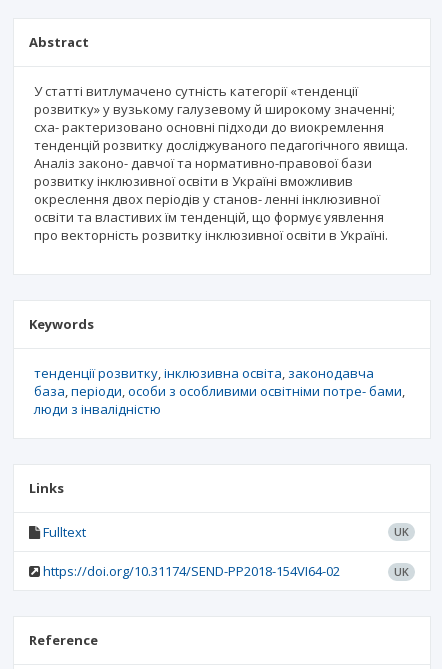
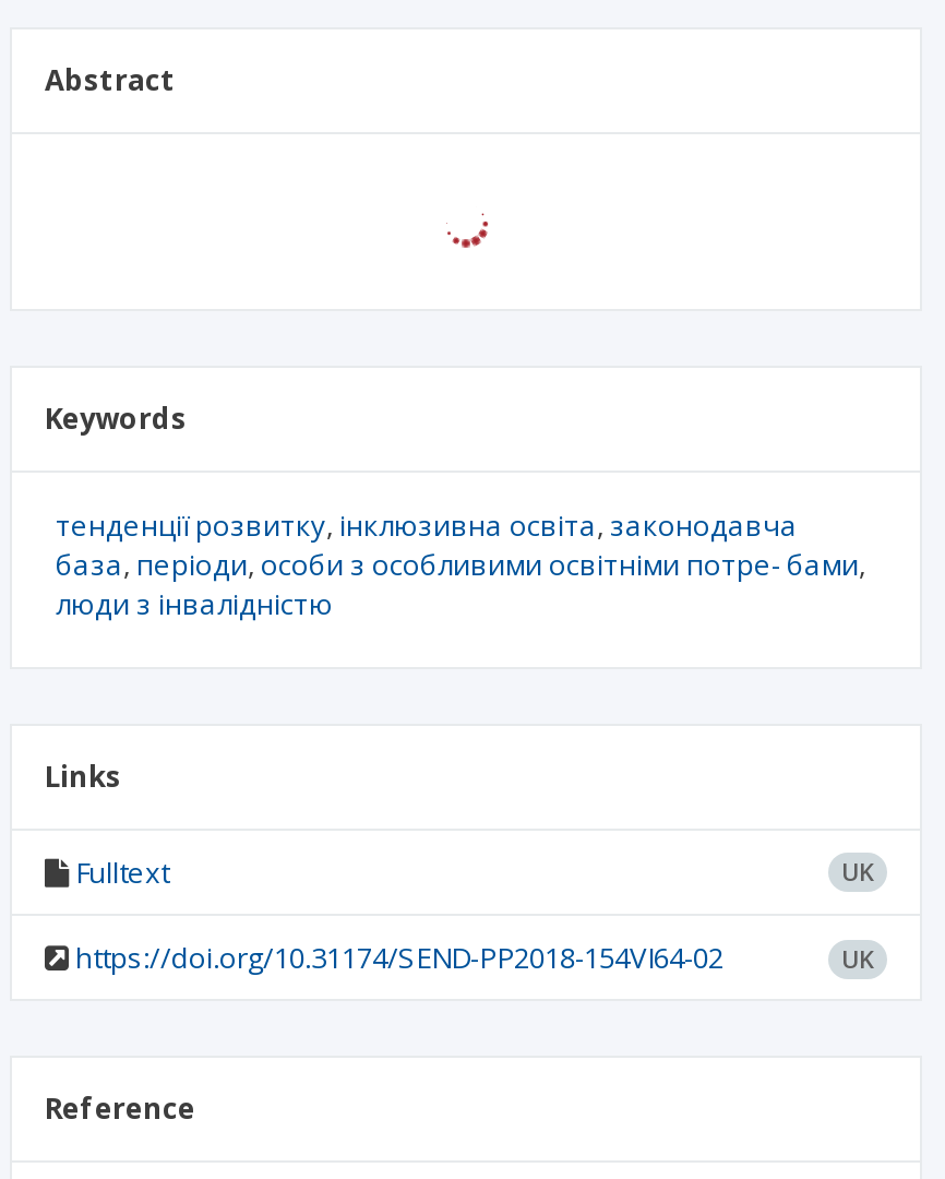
[34,82,408,244] У статті витлумачено сутність категорії «тенденції | розвитку» у вузькому галузевому й широкому значенні; | сха- рактеризовано основні підходи до виокремлення | тенденцій розвитку досліджуваного педагогічного явища. | Аналіз законо- давчої та нормативно-правової бази | розвитку інклюзивної освіти в Україні вможливив | окреслення двох періодів у станов- ленні інклюзивної | освіти та властивих їм тенденцій, що формує уявлення | про векторність розвитку інклюзивної освіти в Україні. -> none

